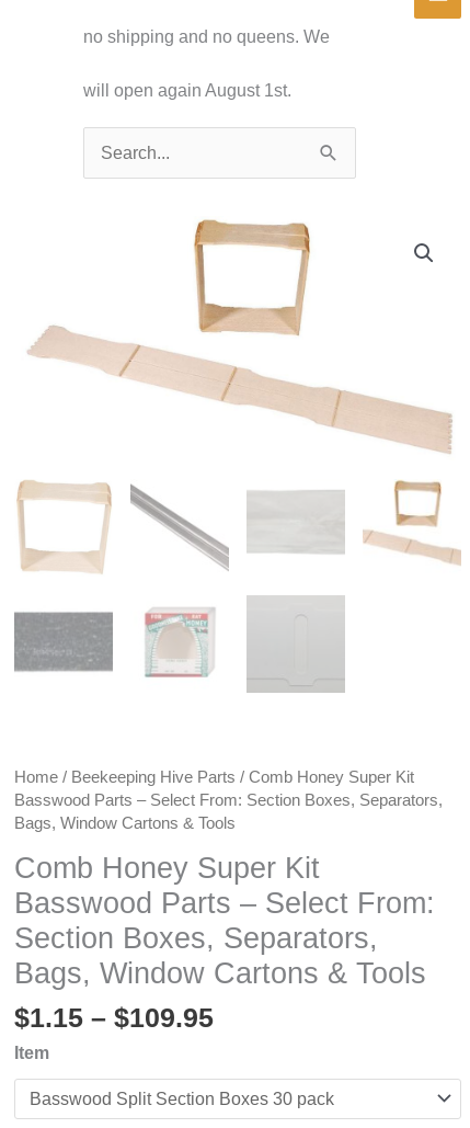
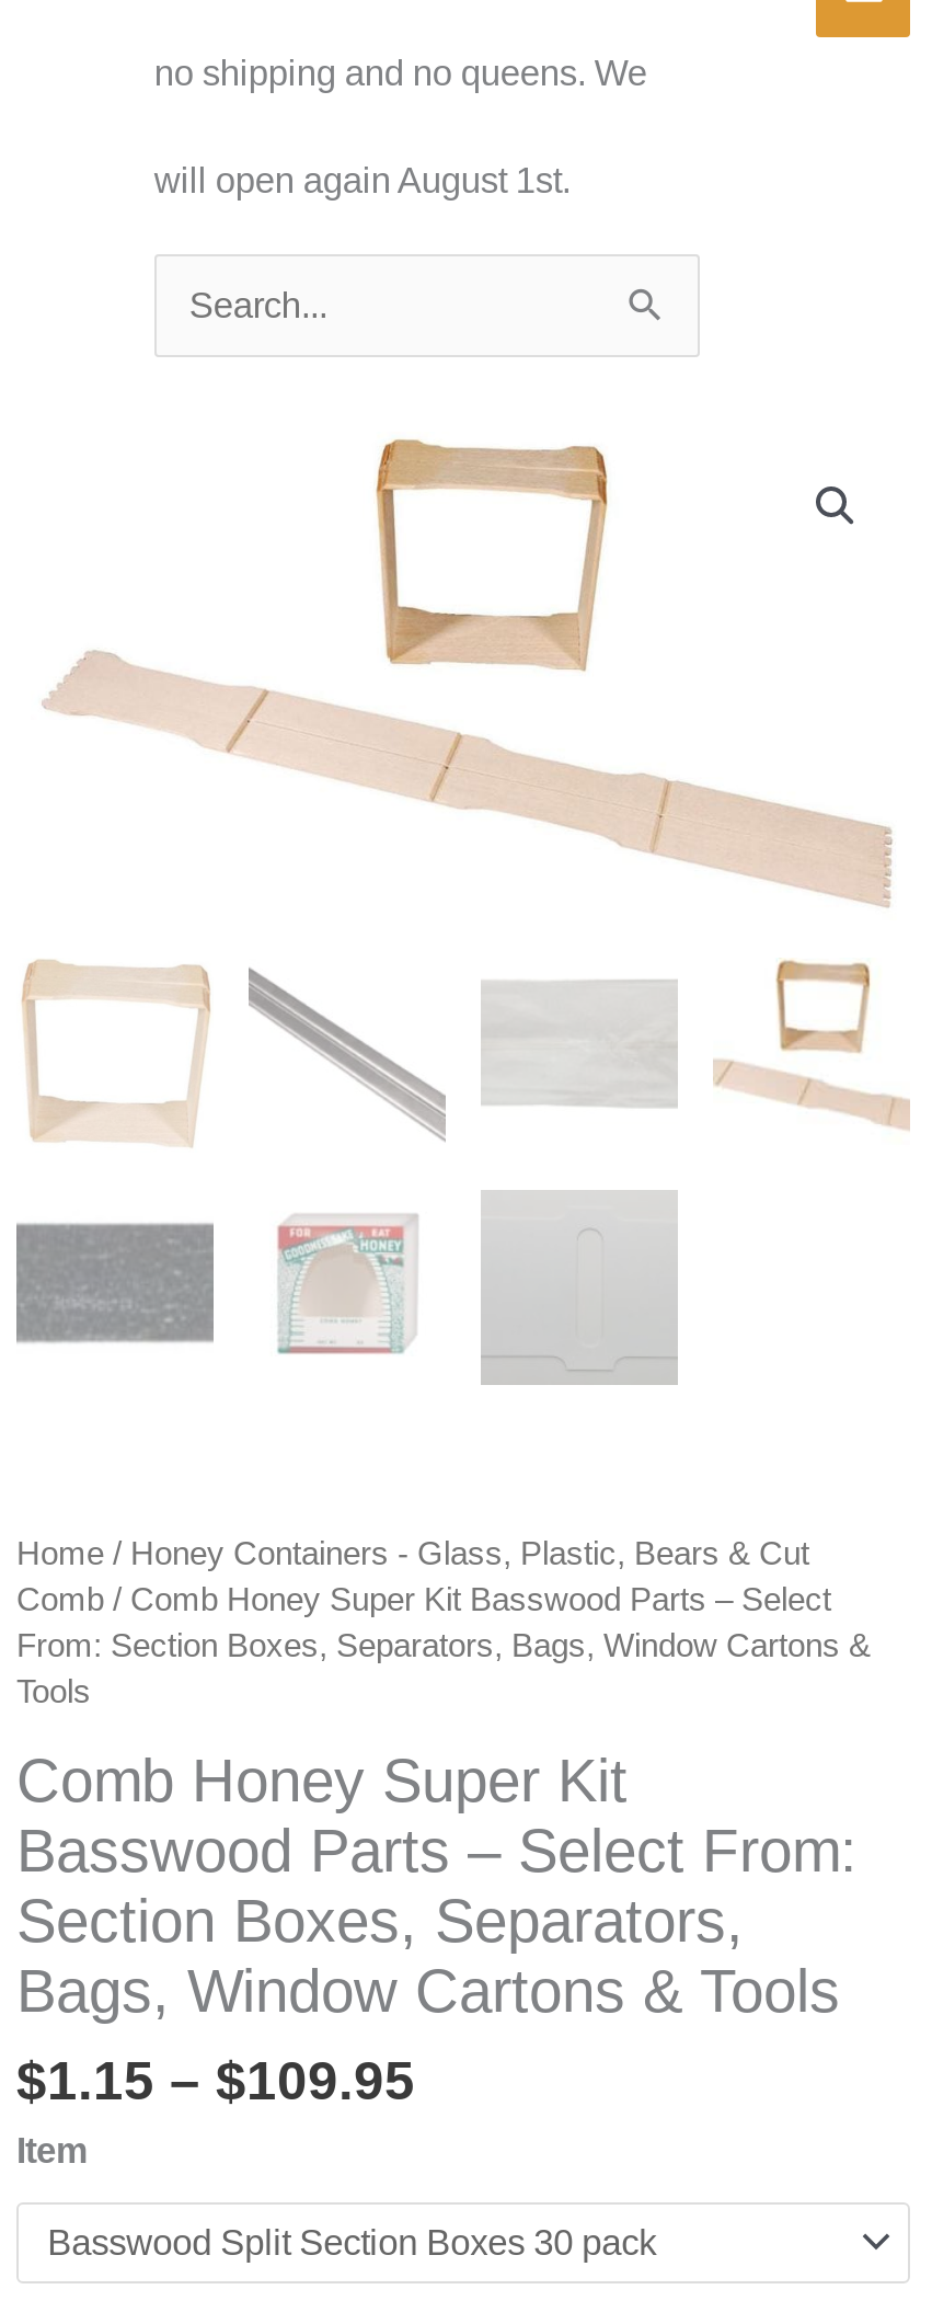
[14,767,443,832] Home / Beekeeping Hive Parts / Comb Honey Super Kit | Basswood Parts – Select From: Section Boxes, Separators, | Bags, Window Cartons & Tools -> [16,1534,871,1709] Home / Honey Containers - Glass, Plastic, Bears & Cut | Comb / Comb Honey Super Kit Basswood Parts – Select | From: Section Boxes, Separators, Bags, Window Cartons & | Tools

